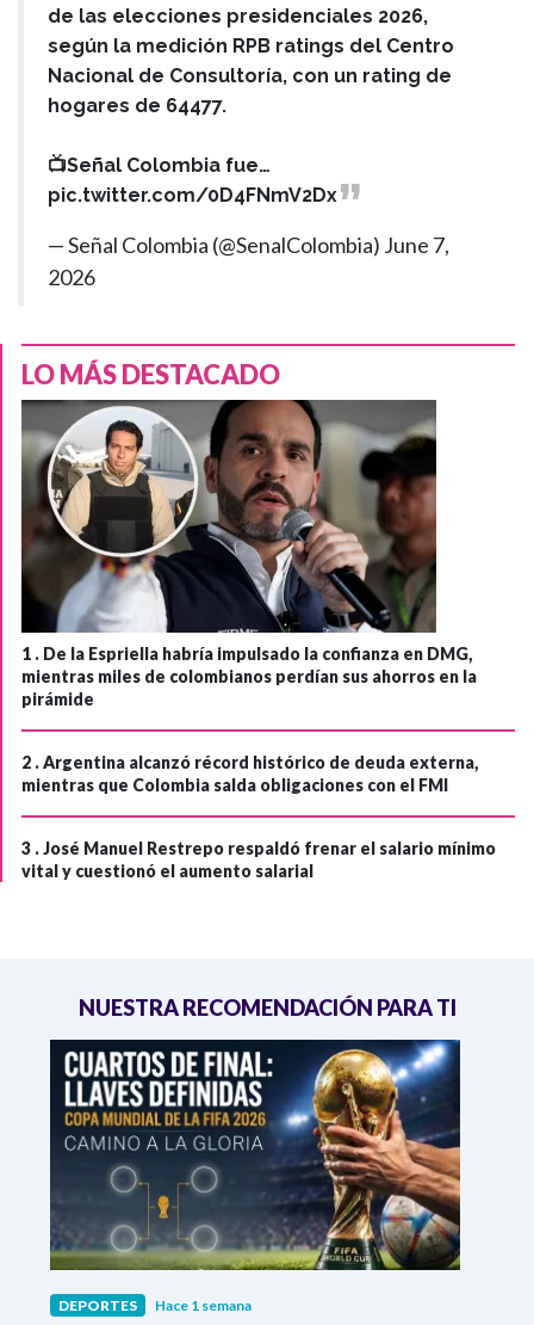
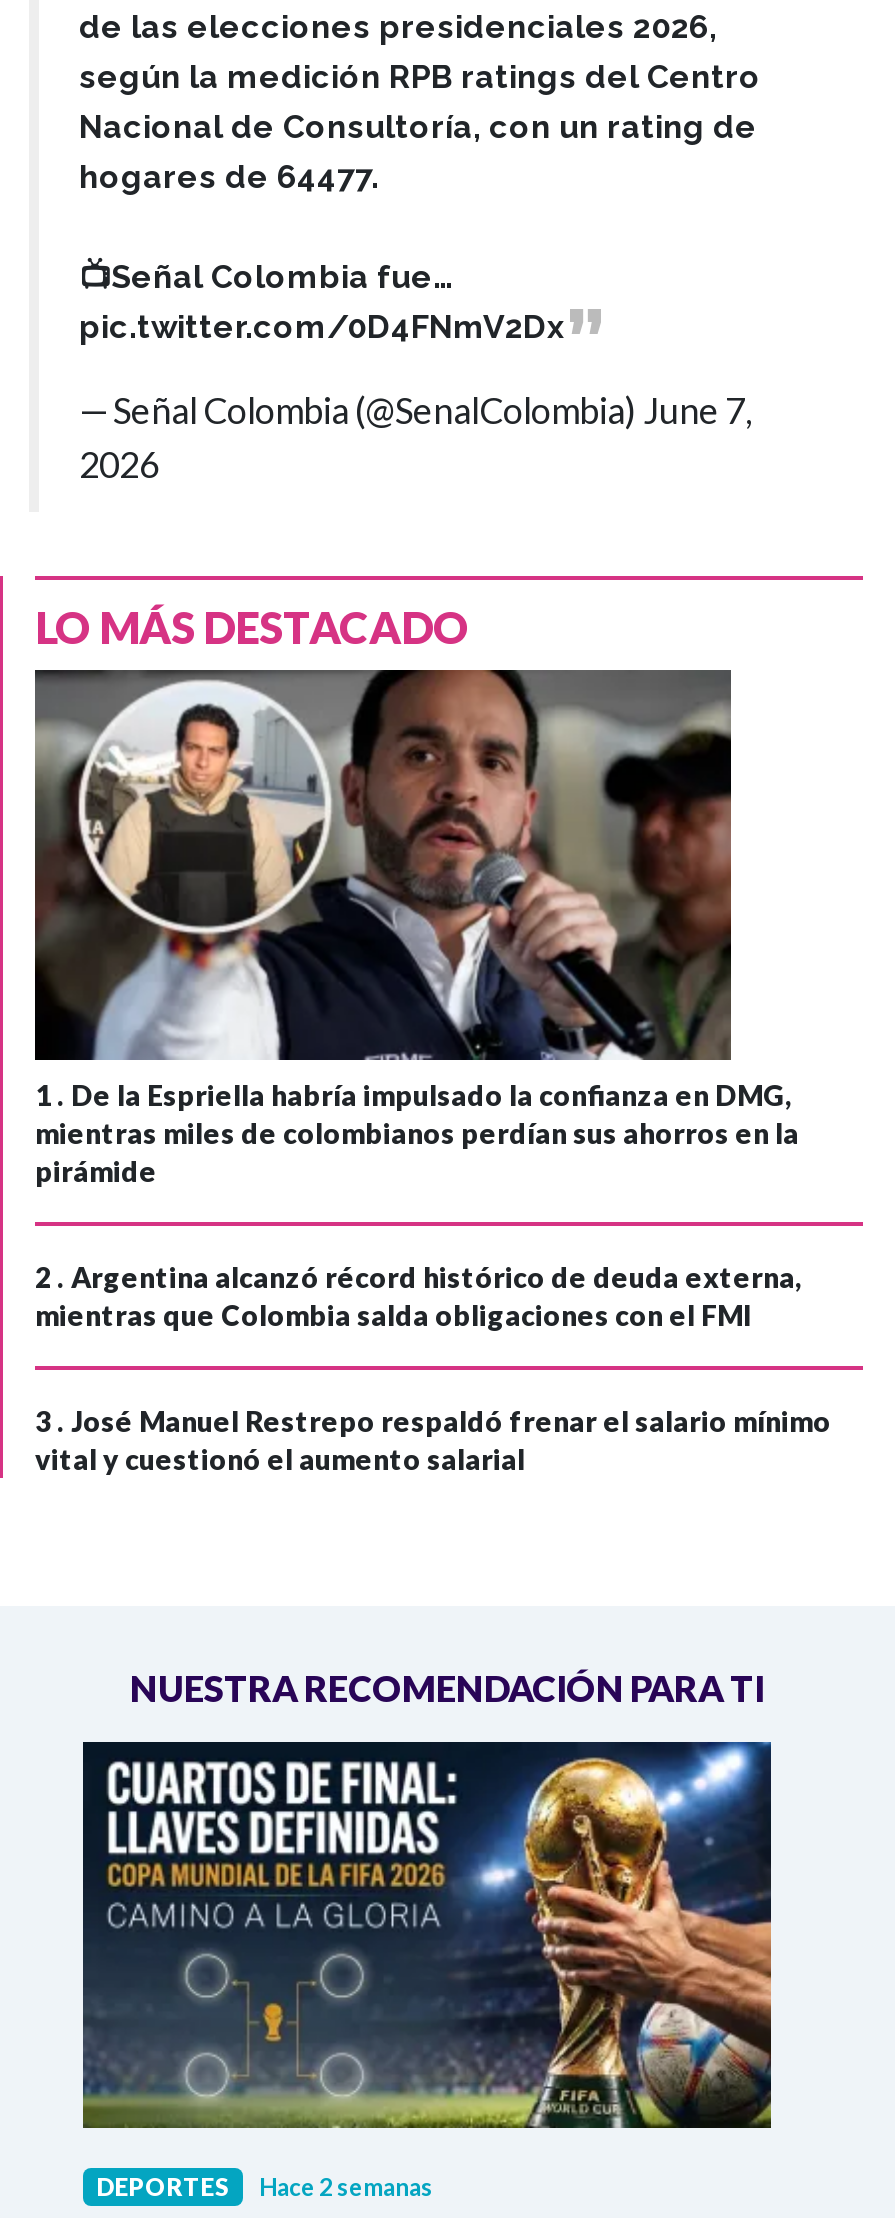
[58,1296,252,1314] DEPORTES Hace 1 semana -> [97,2171,433,2201] DEPORTES Hace 2 semanas

